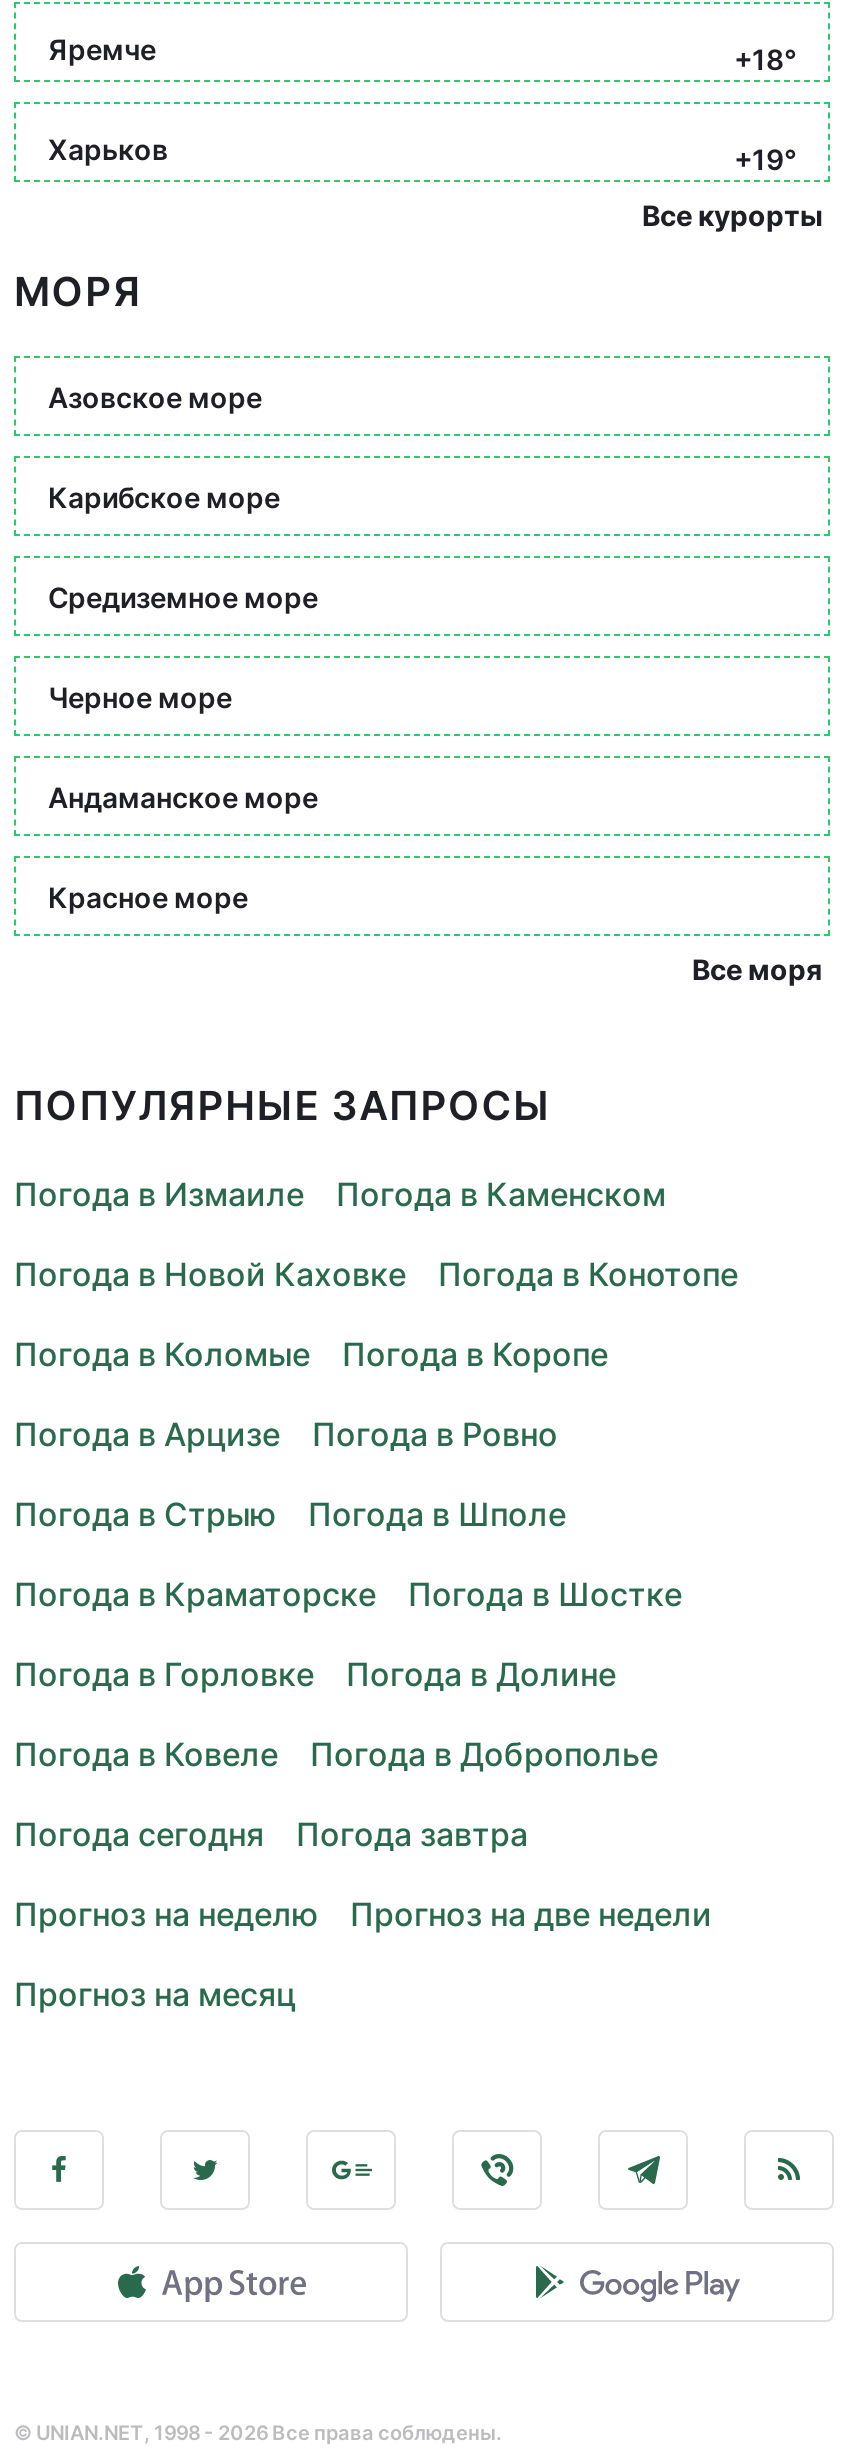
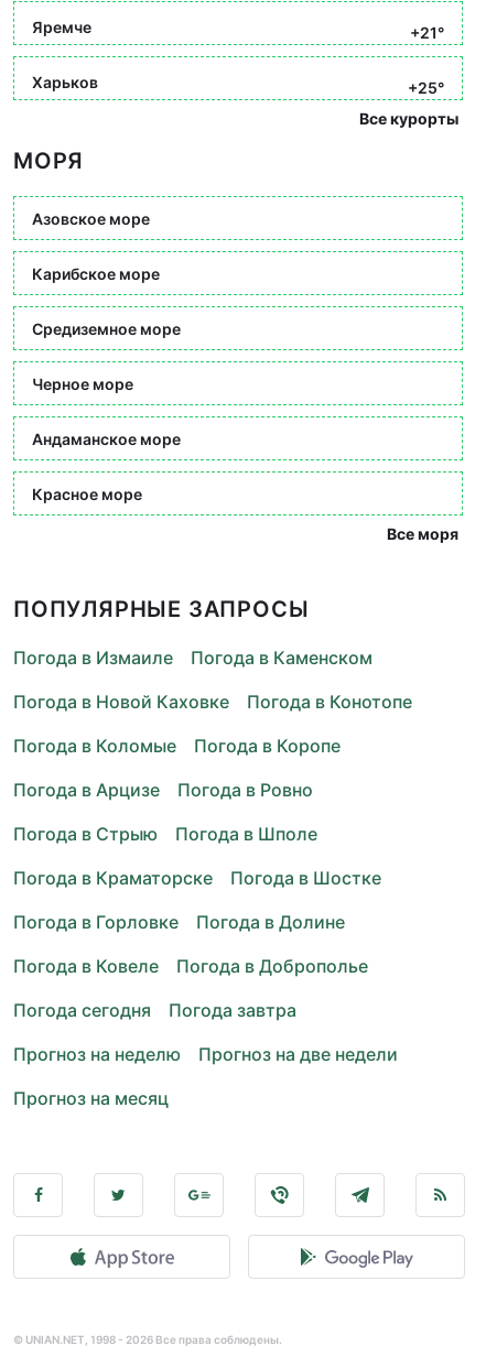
[734,42,796,76] +18° -> [410,23,444,42] +21°
[734,142,796,176] +19° -> [408,78,444,97] +25°

